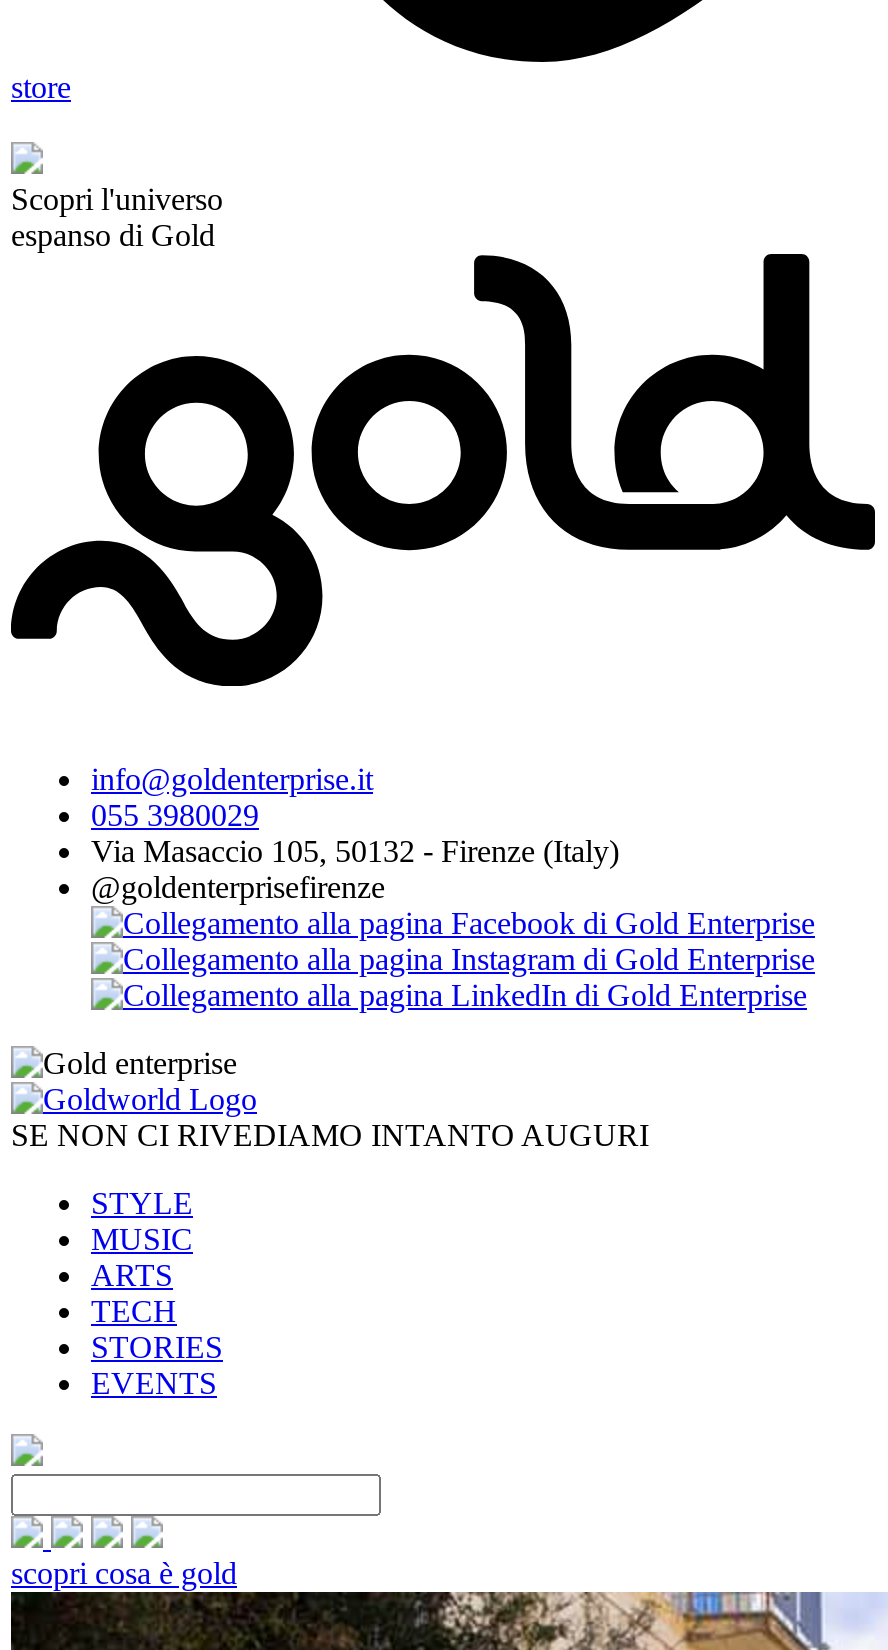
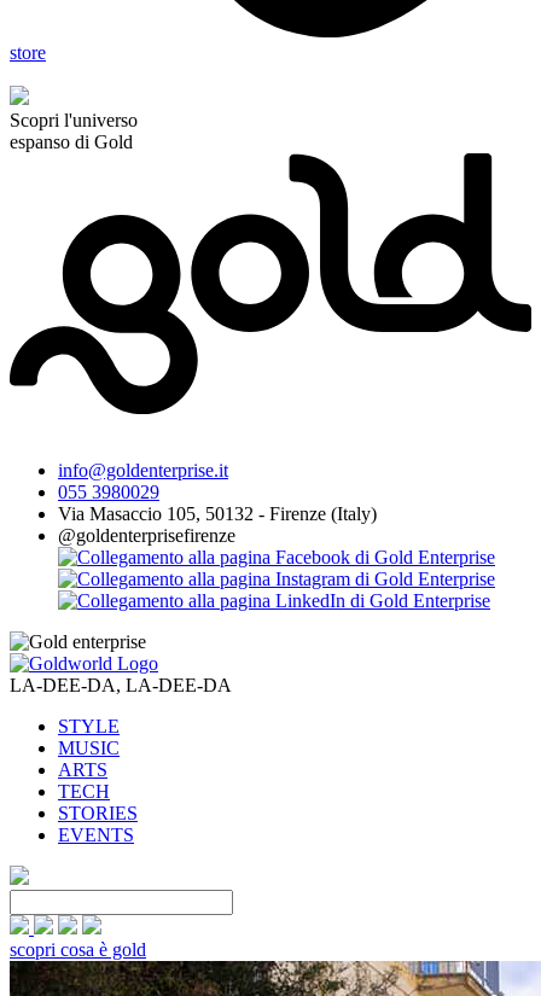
[11,1118,649,1152] SE NON CI RIVEDIAMO INTANTO AUGURI -> [10,675,232,696] LA-DEE-DA, LA-DEE-DA

